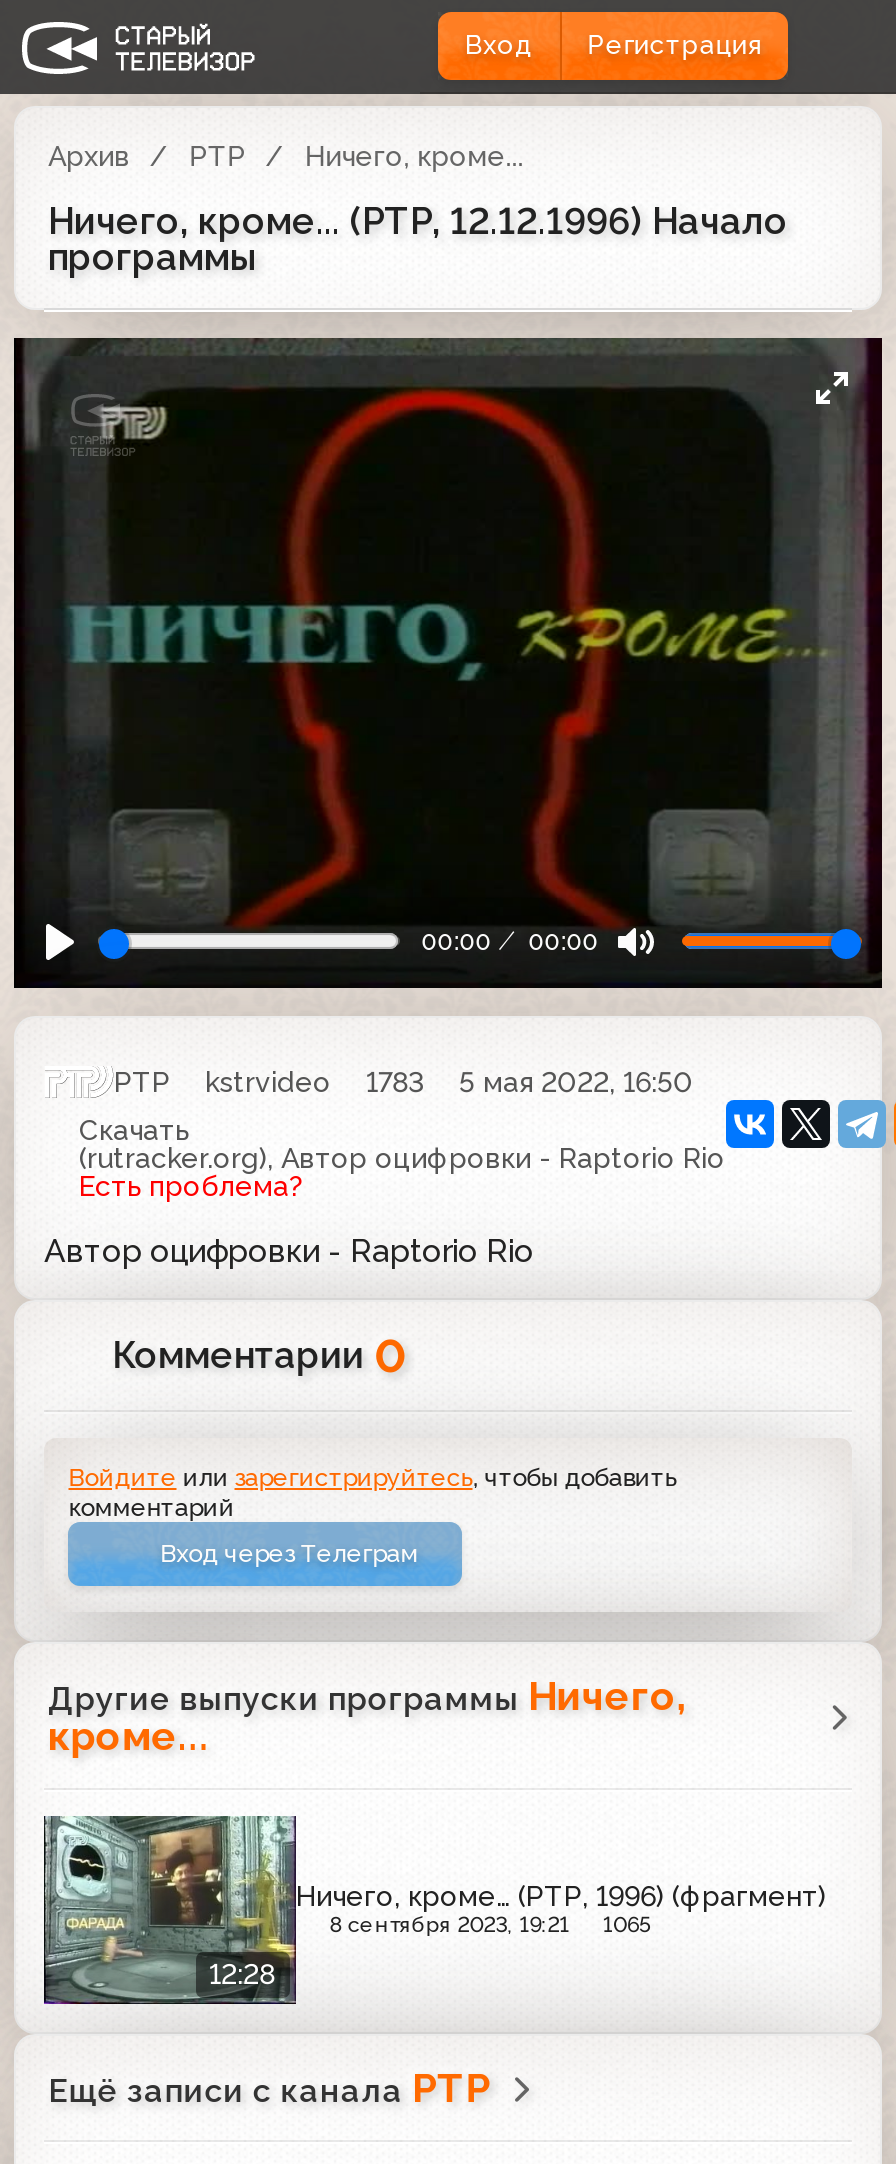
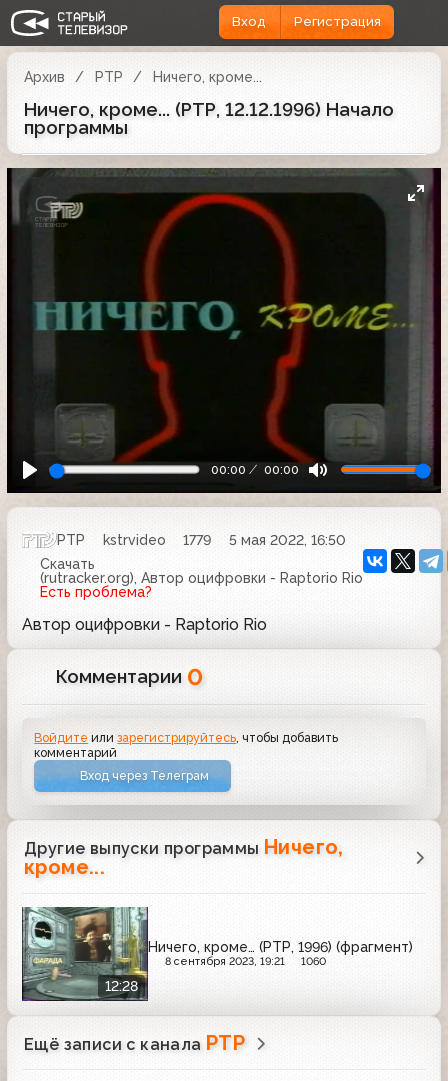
[114,1065,693,1097] РТР kstrvideo 1783 5 мая 2022, 16:50 -> [57,531,345,547] РТР kstrvideo 1779 5 мая 2022, 16:50
[329,1913,651,1939] 8 сентября 2023, 19:21 1065 -> [165,955,326,968] 8 сентября 2023, 19:21 1060

